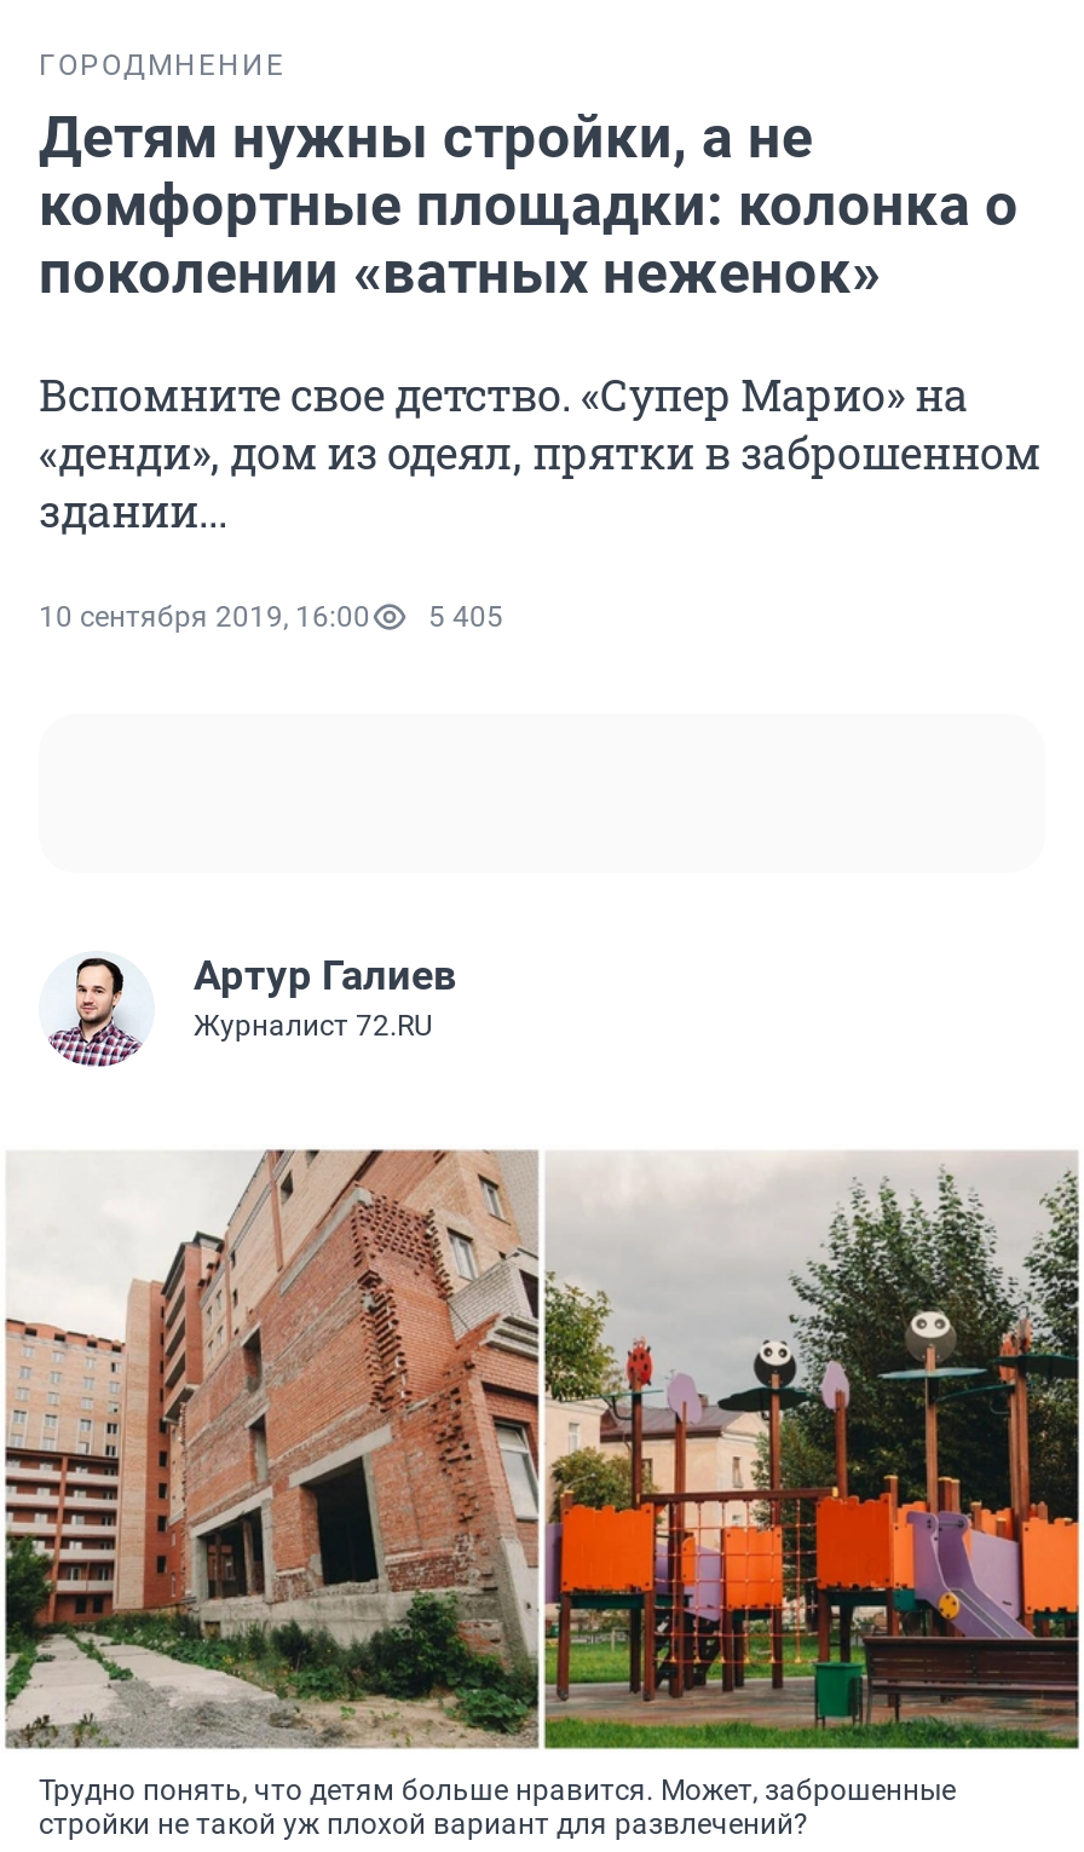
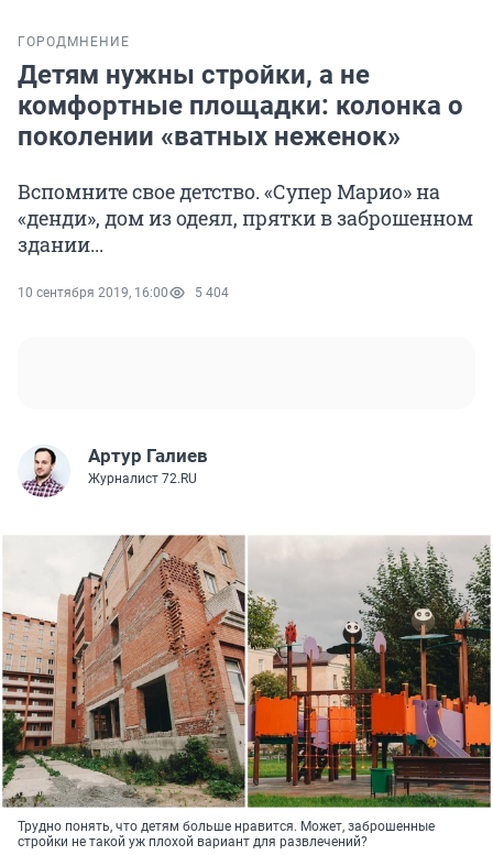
[39,600,503,634] 10 сентября 2019, 16:00 5 405 -> [18,285,229,301] 10 сентября 2019, 16:00 5 404

